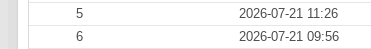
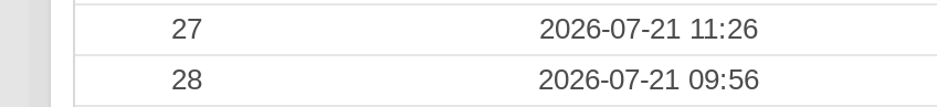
[76,6,83,21] 5 -> [171,12,202,45] 27
[76,29,83,44] 6 -> [171,63,202,96] 28

